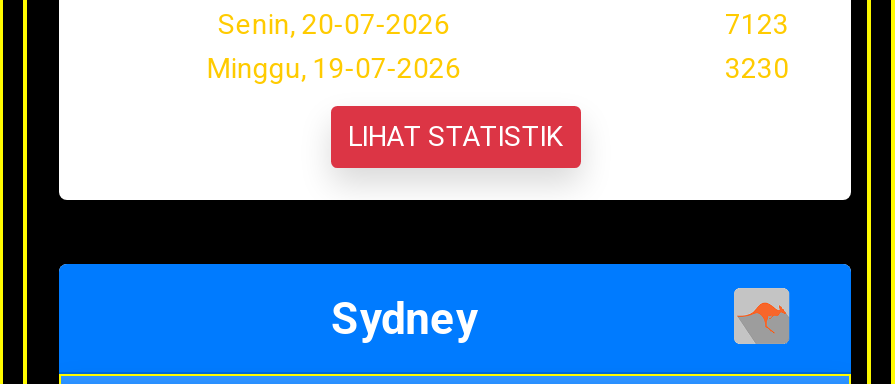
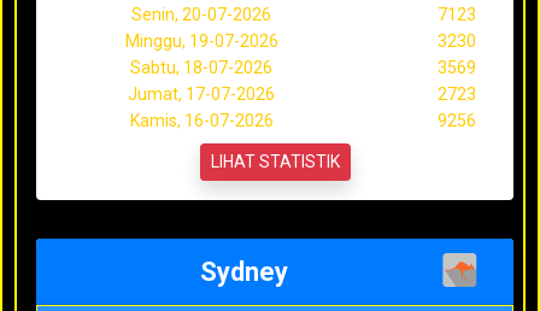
none -> [128,58,476,131] Sabtu, 18-07-2026 | 3569 | Jumat, 17-07-2026 | 2723 | Kamis, 16-07-2026 | 9256

